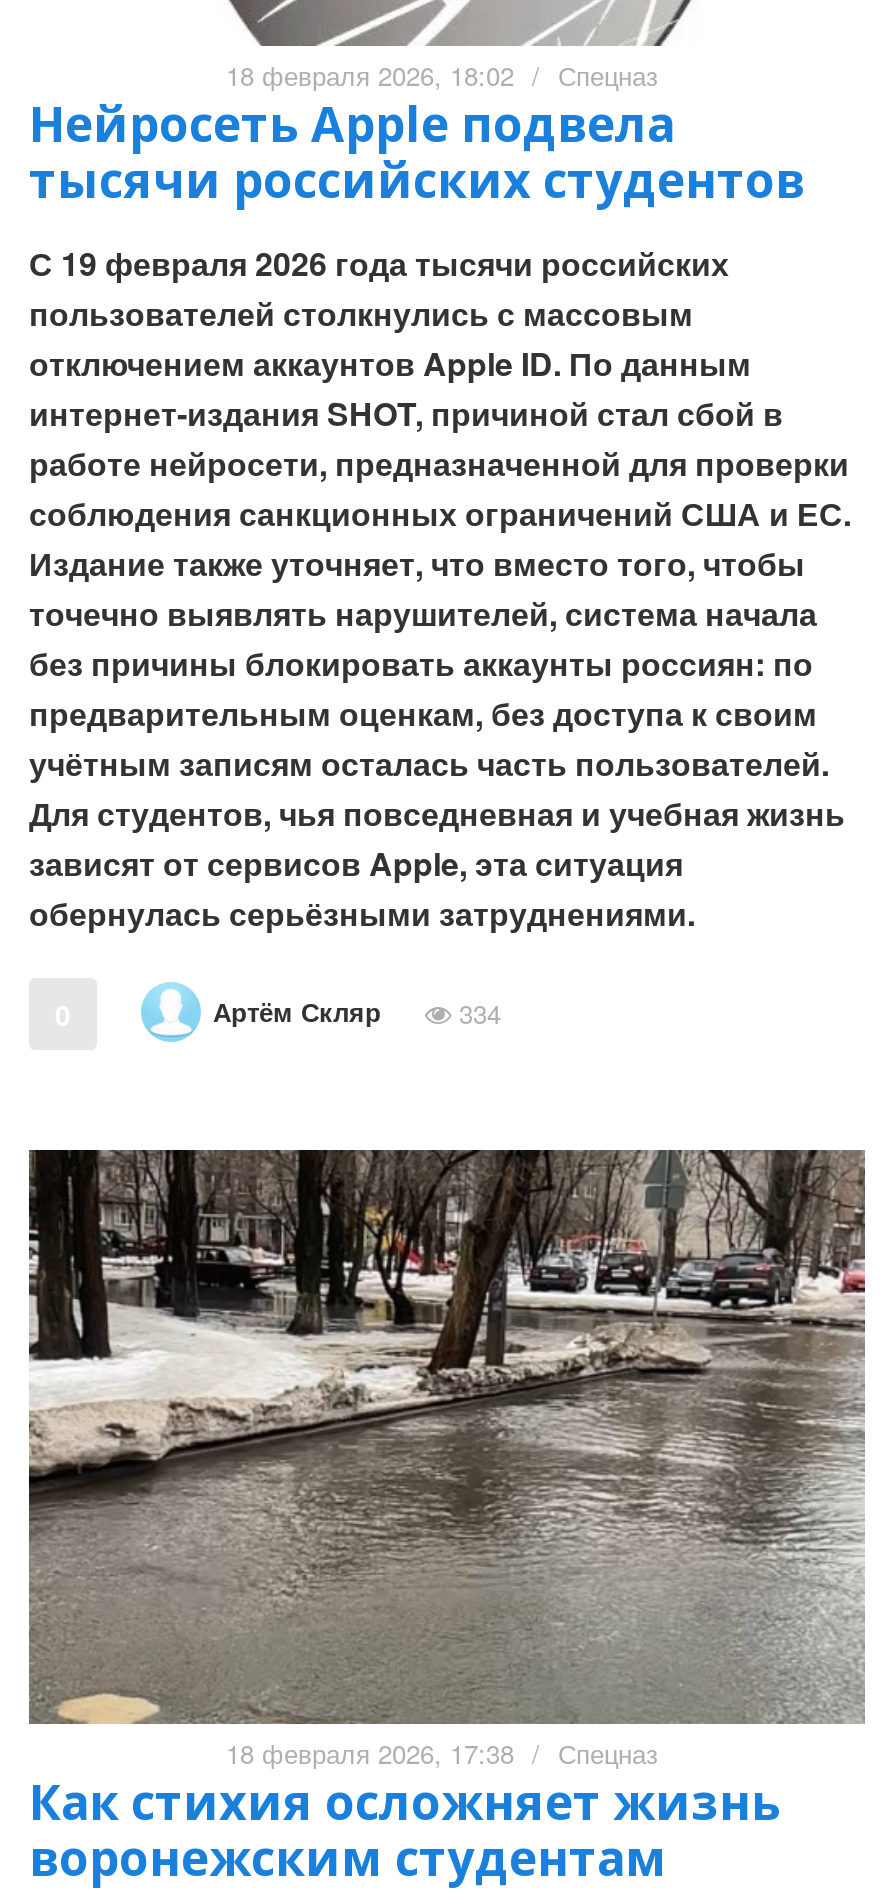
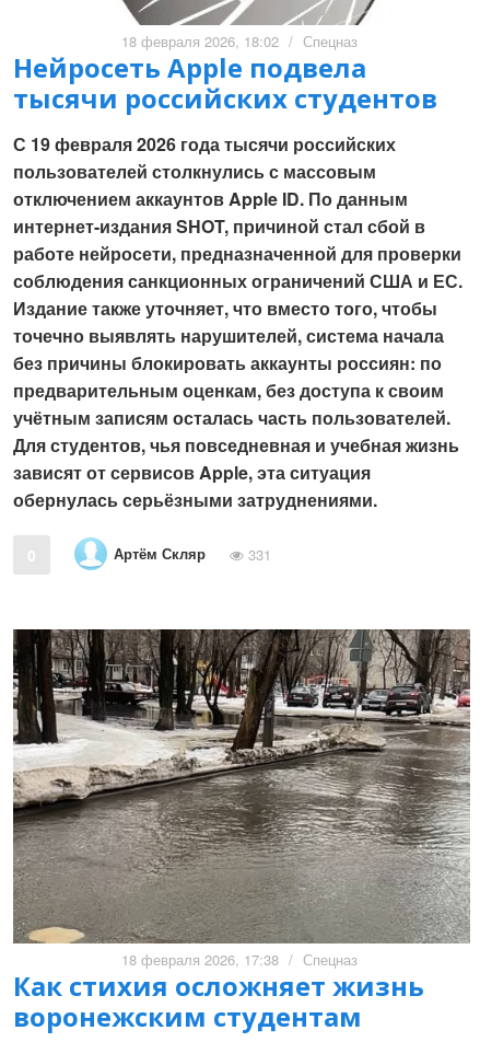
[213,993,501,1032] Артём Скляр 334 -> [114,543,271,565] Артём Скляр 331

